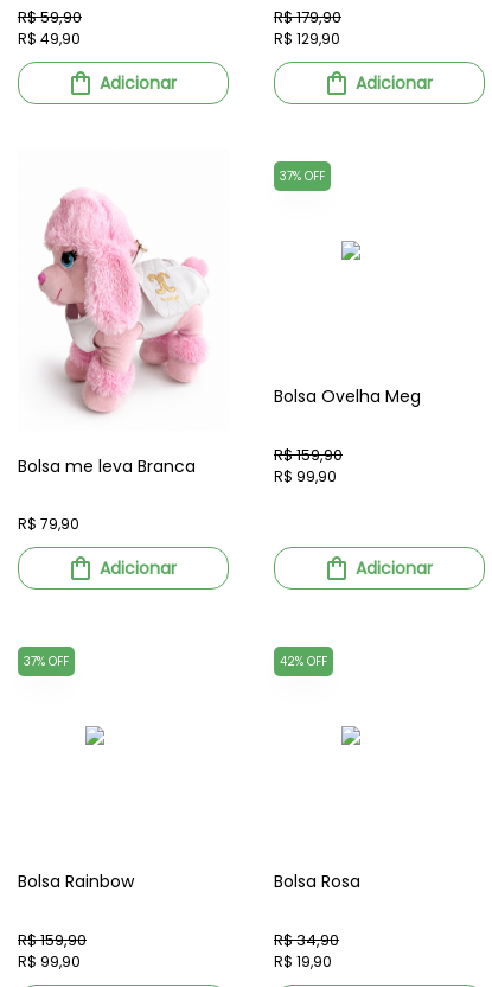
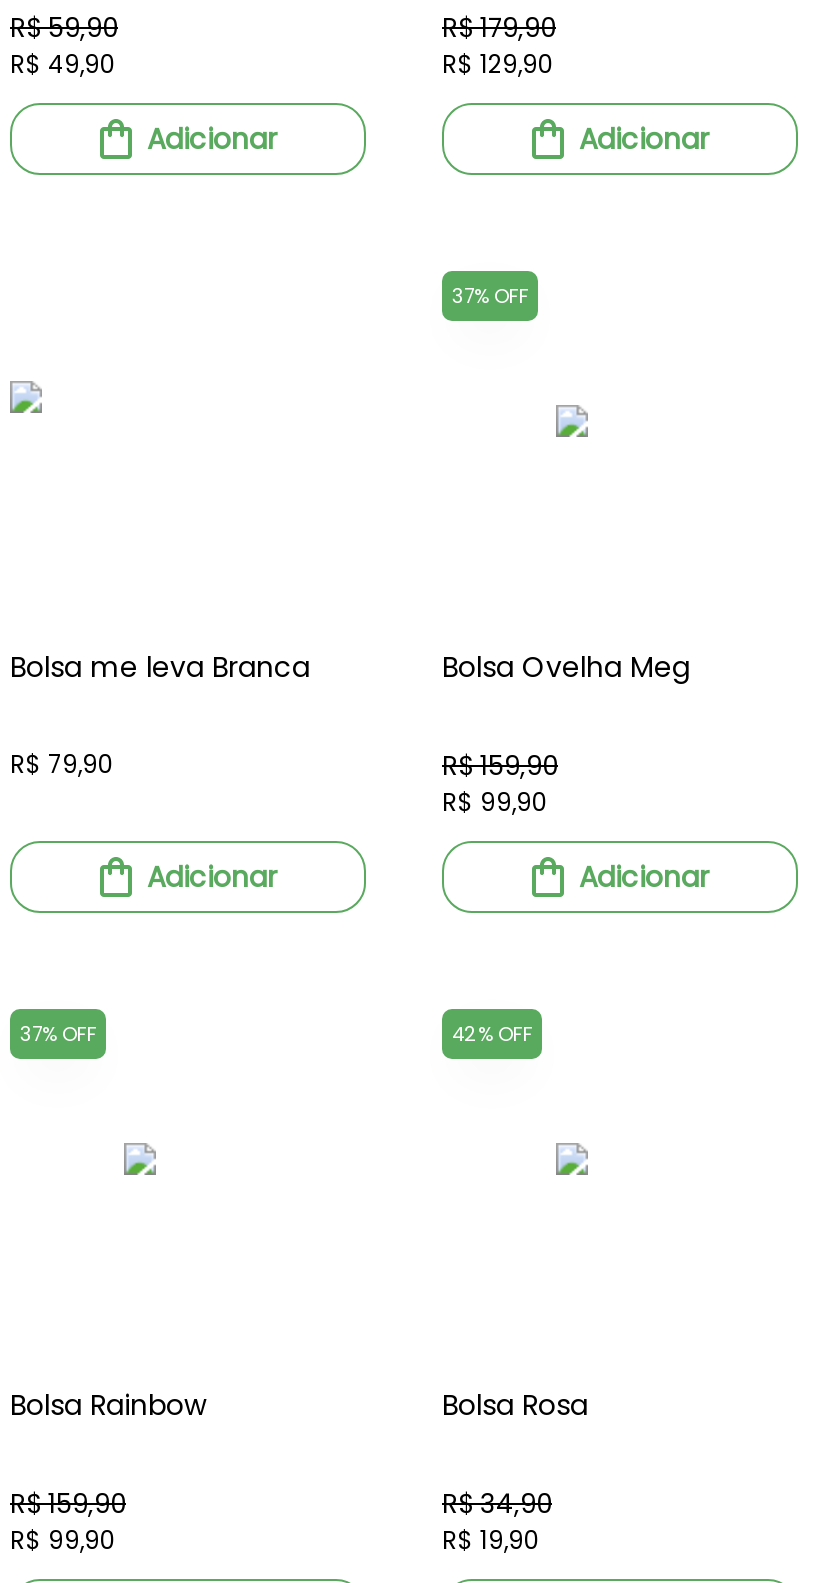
[18,187,209,418] [image] -> none
moved [18,454,196,534] -> [10,647,310,781]: Bolsa me leva Branca | R$ 79,90

